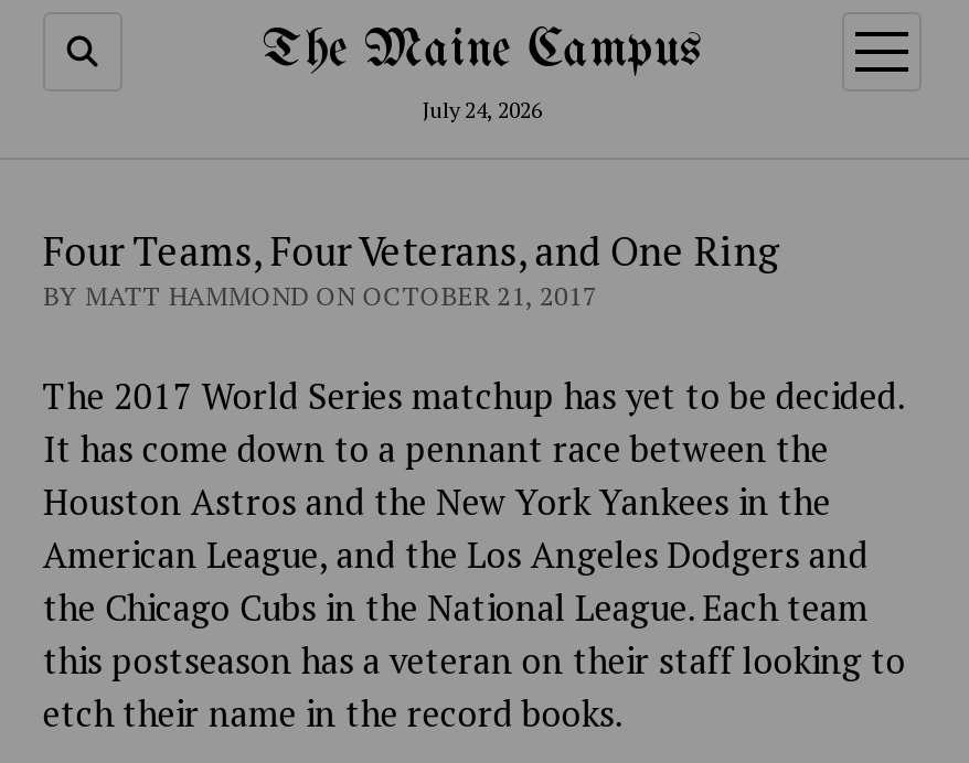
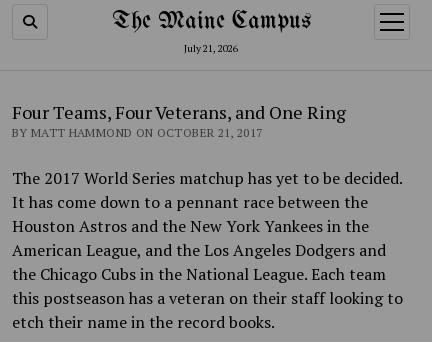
[423,96,542,125] July 24, 2026 -> [184,42,238,55] July 21, 2026

